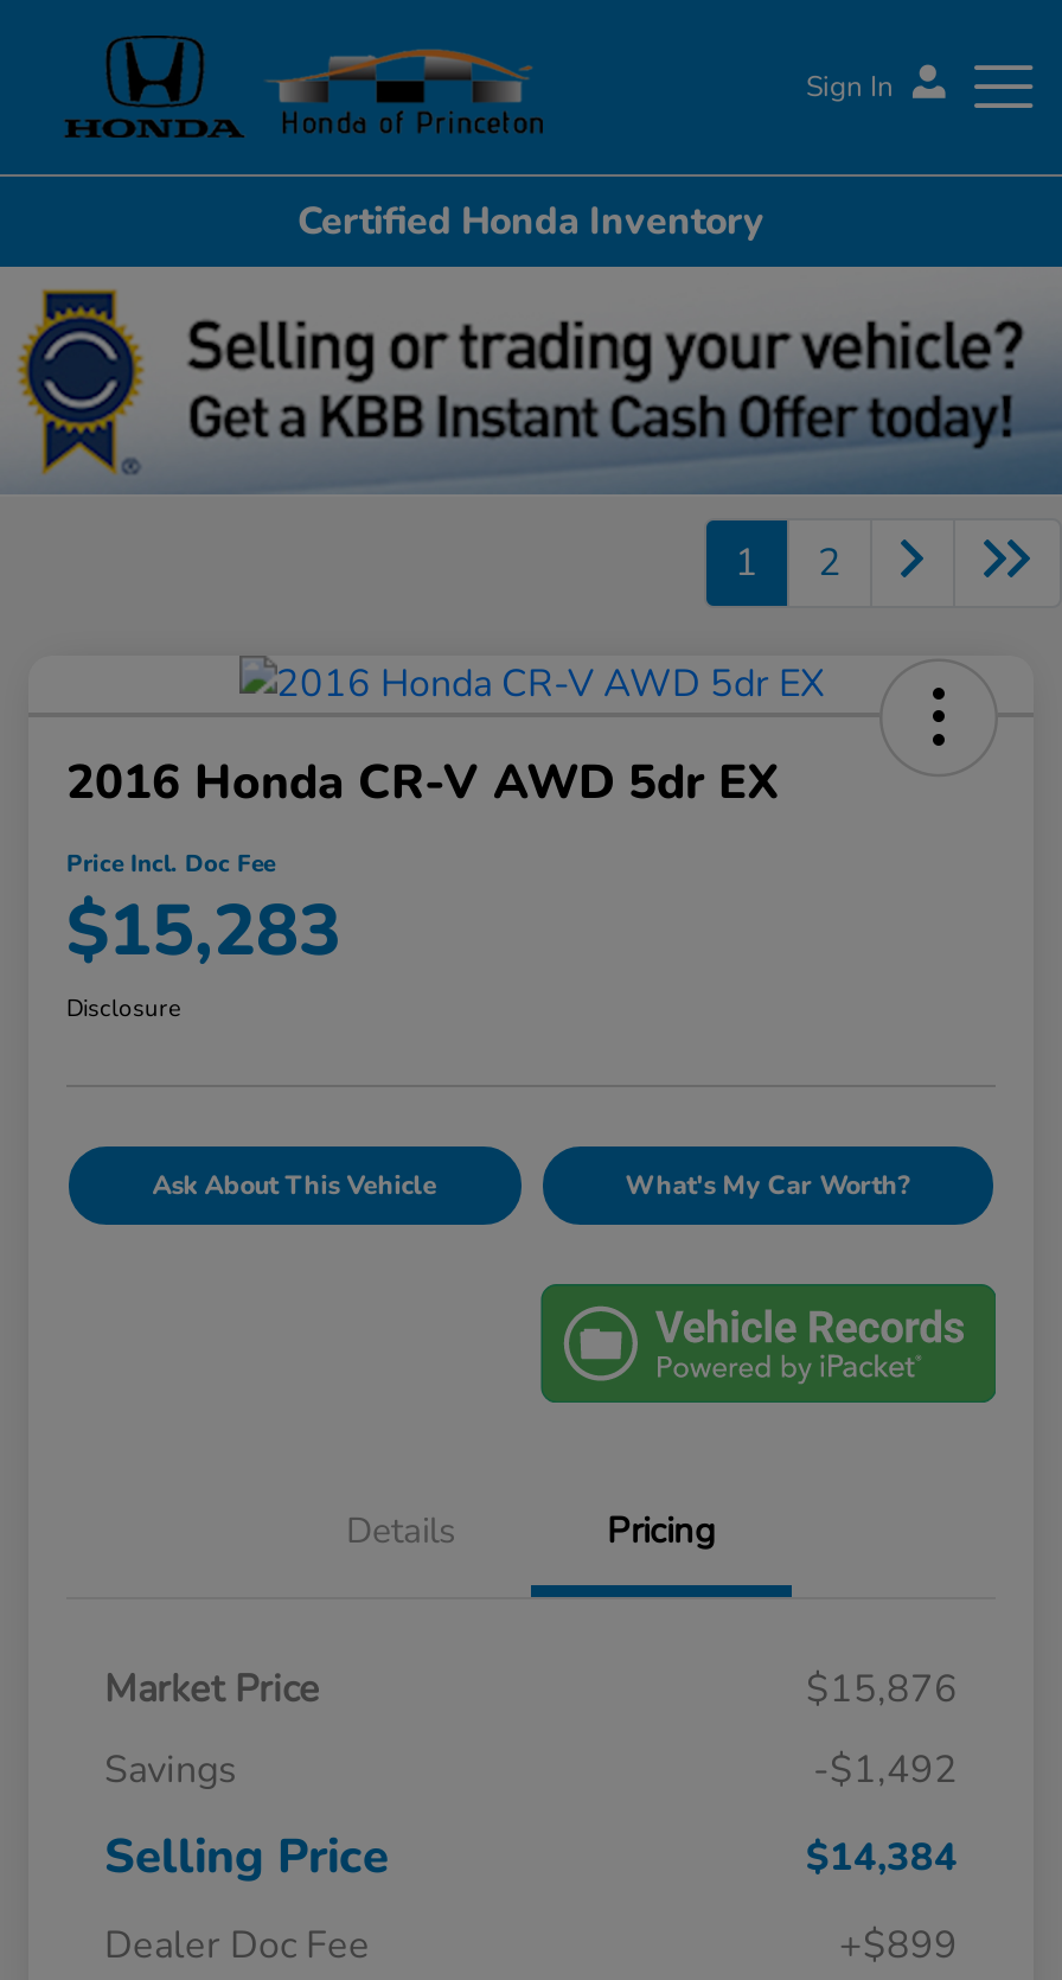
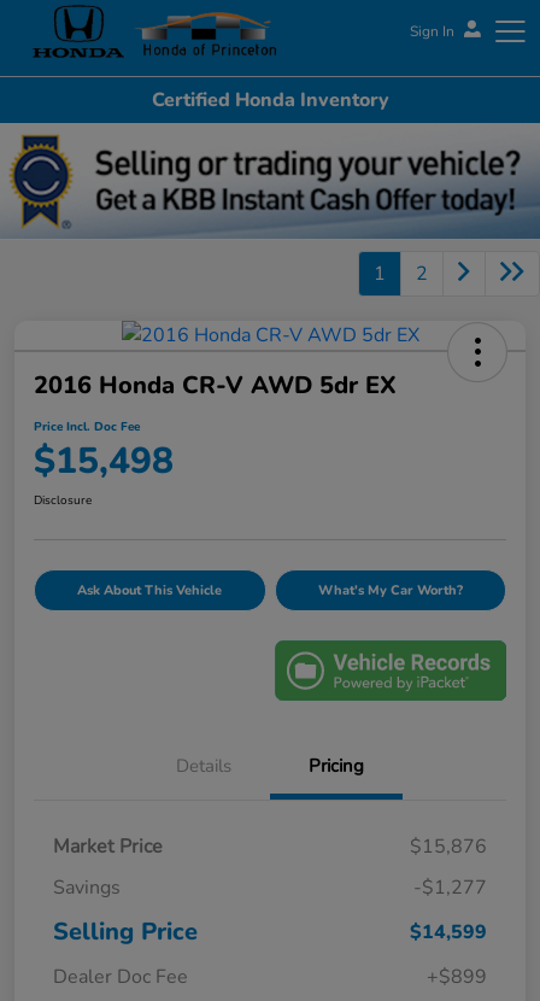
[66,883,341,980] $15,283 -> [34,436,174,486] $15,498
[813,1743,958,1795] -$1,492 -> [413,874,487,900] -$1,277
[806,1831,958,1883] $14,384 -> [410,918,487,945] $14,599

